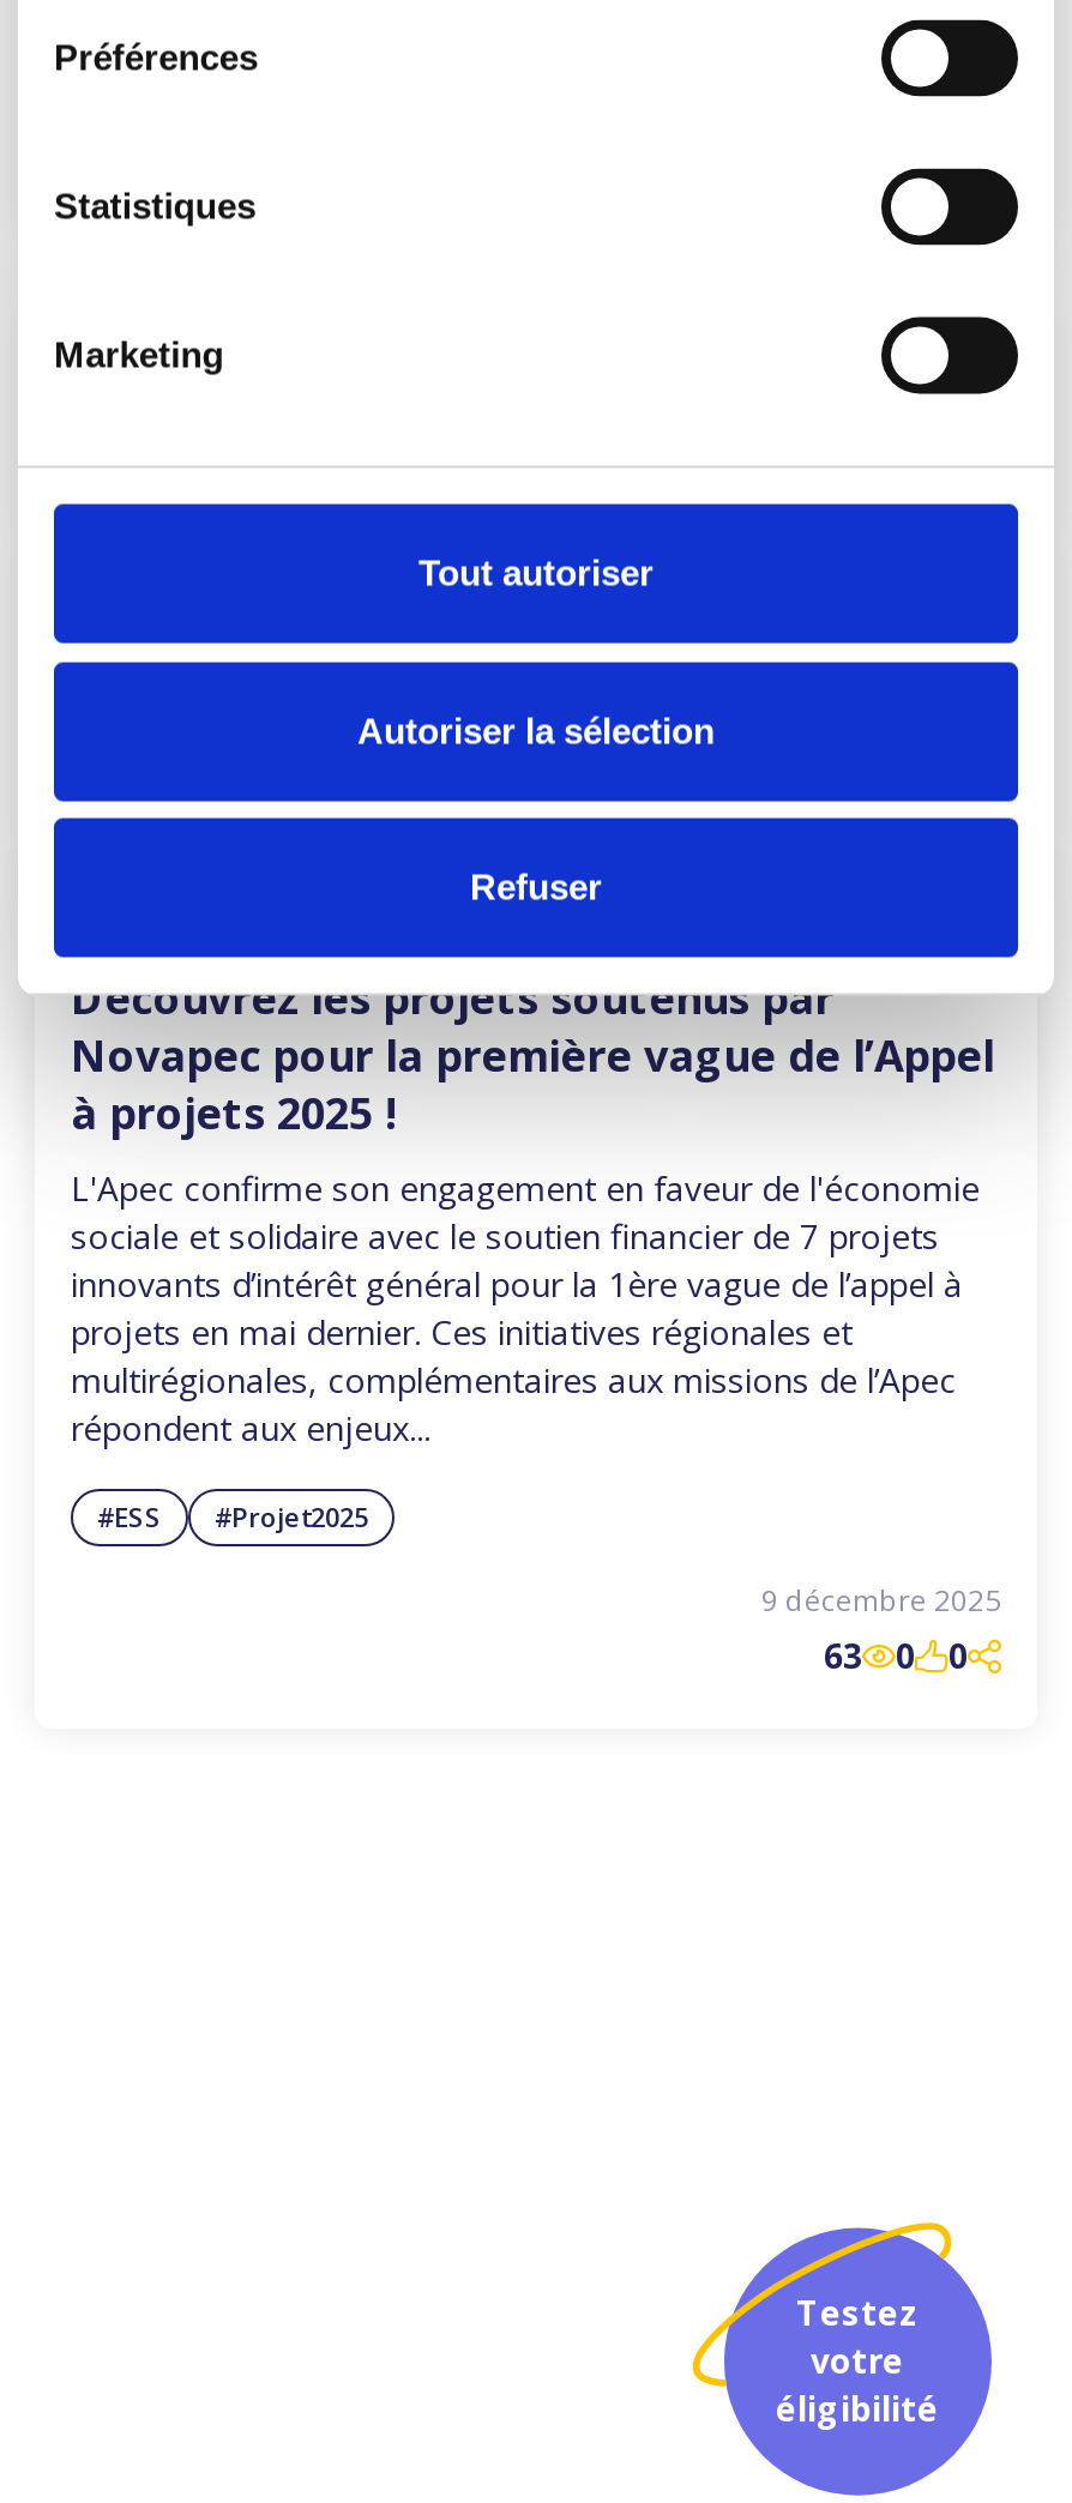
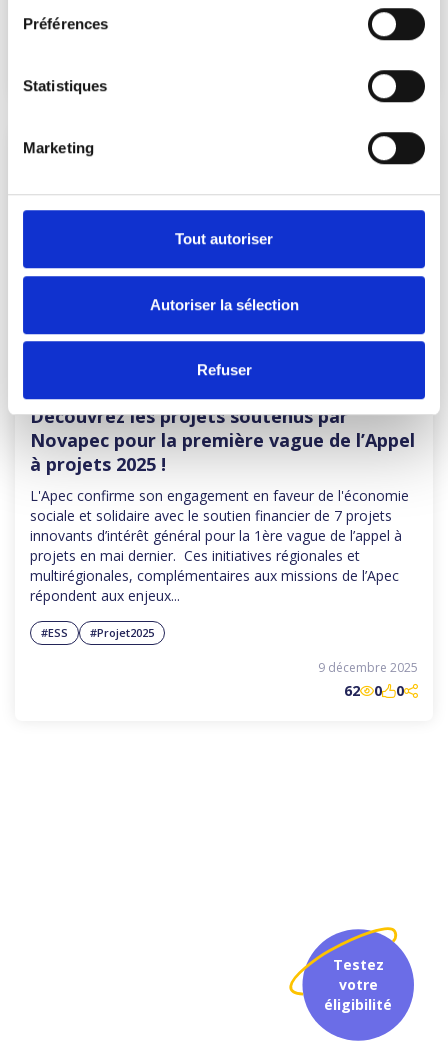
[824,1633,968,1678] 63 0 0 -> [344,681,404,700] 62 0 0

